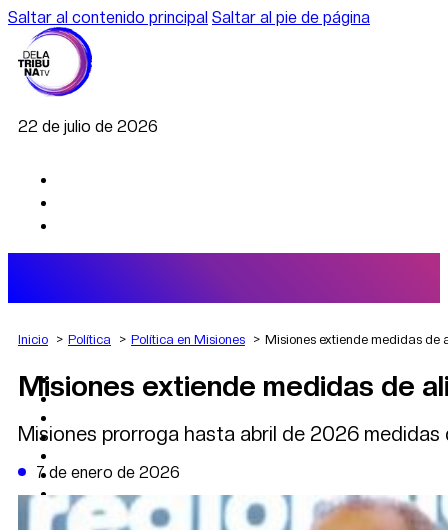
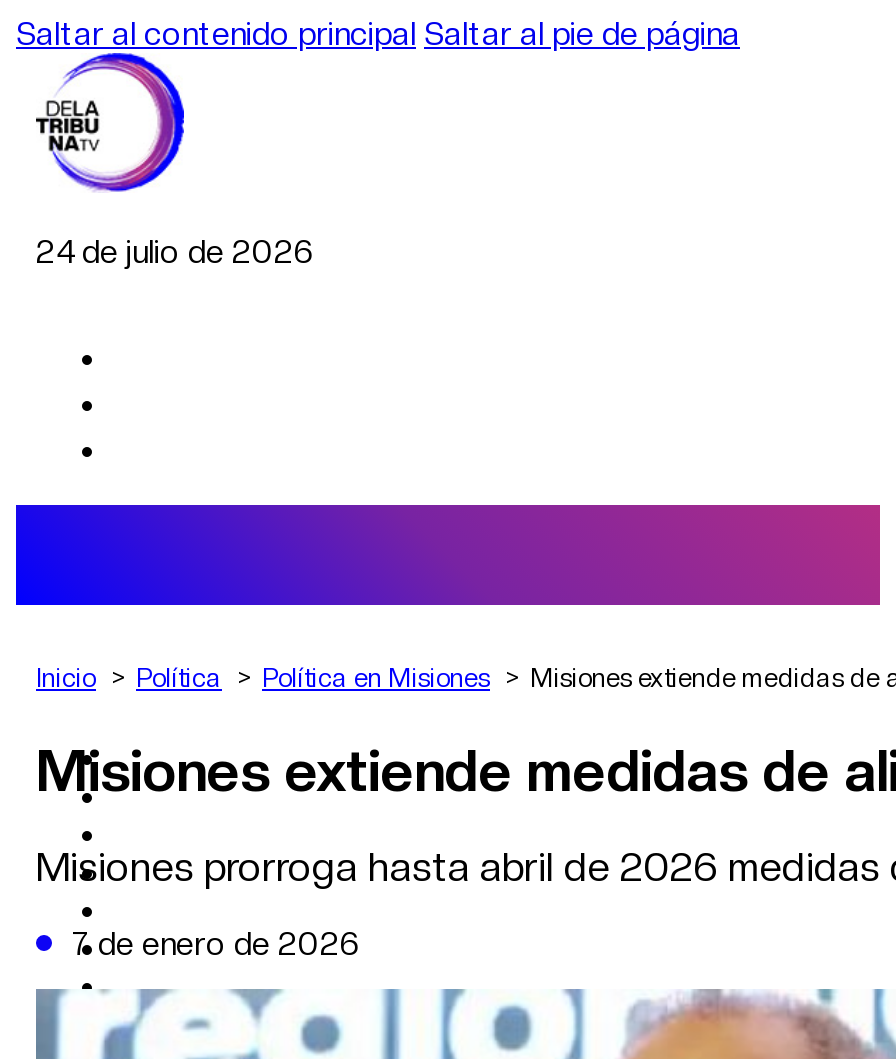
[18,117,158,136] 22 de julio de 2026 -> [36,233,314,271] 24 de julio de 2026

